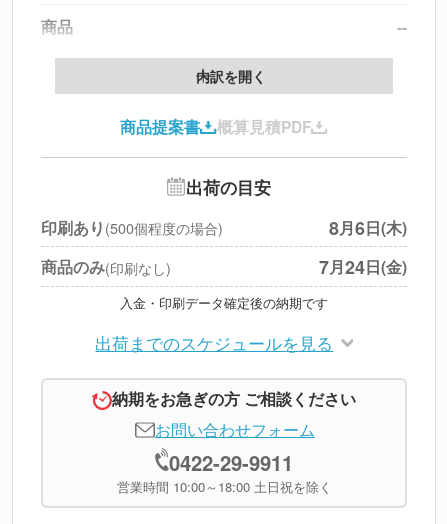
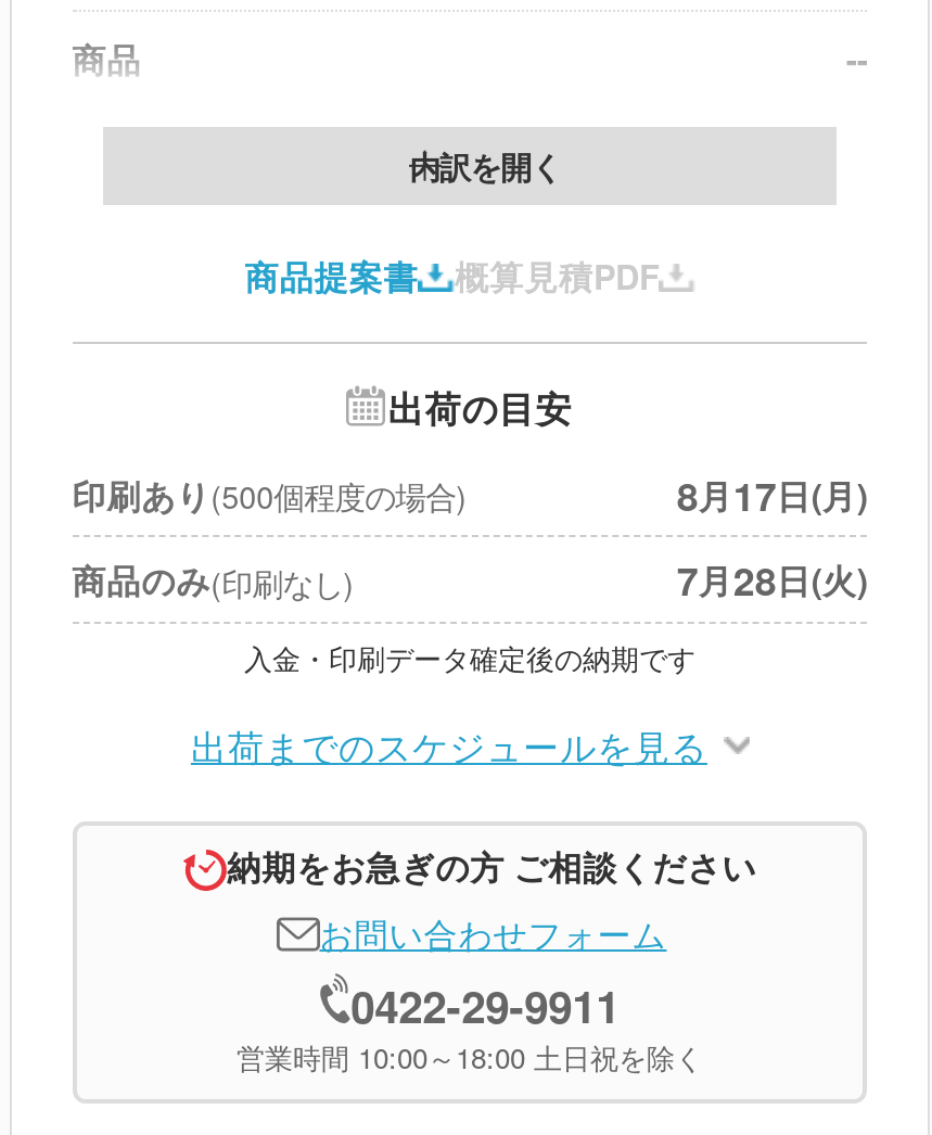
[329,215,407,241] 8月6日(木) -> [677,467,868,523] 8月17日(月)
[319,254,407,280] 7月24日(金) -> [677,553,868,609] 7月28日(火)

